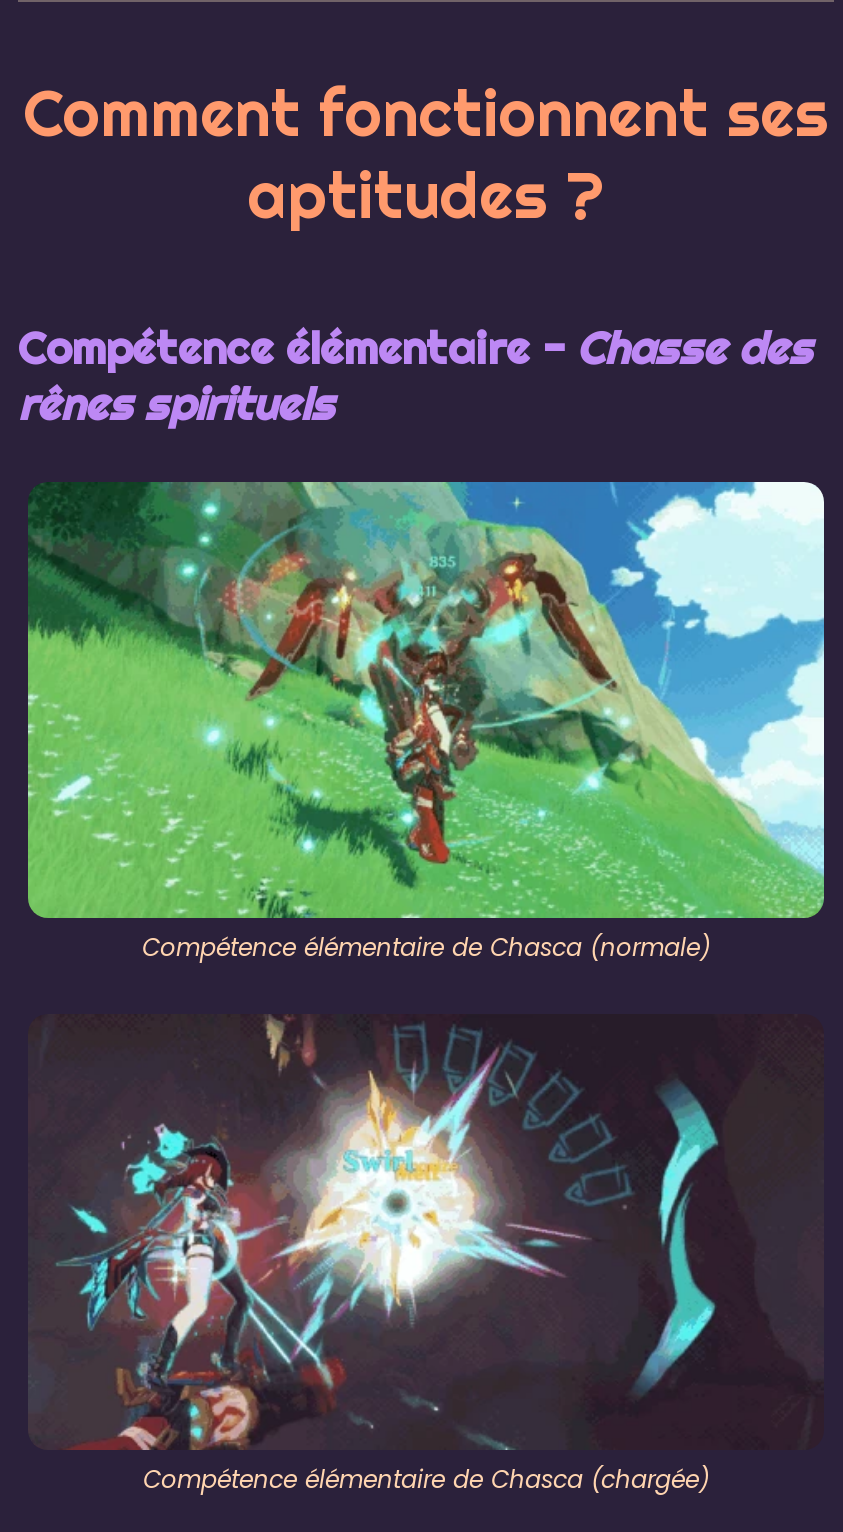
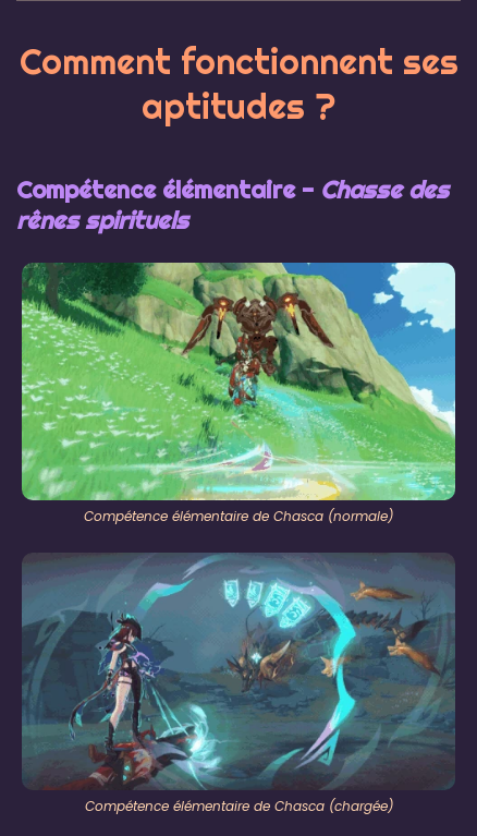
[26,480,826,920] [image] -> [21,262,456,501] [image]
[30,1014,824,1452] [image] -> [22,553,455,790] [image]

